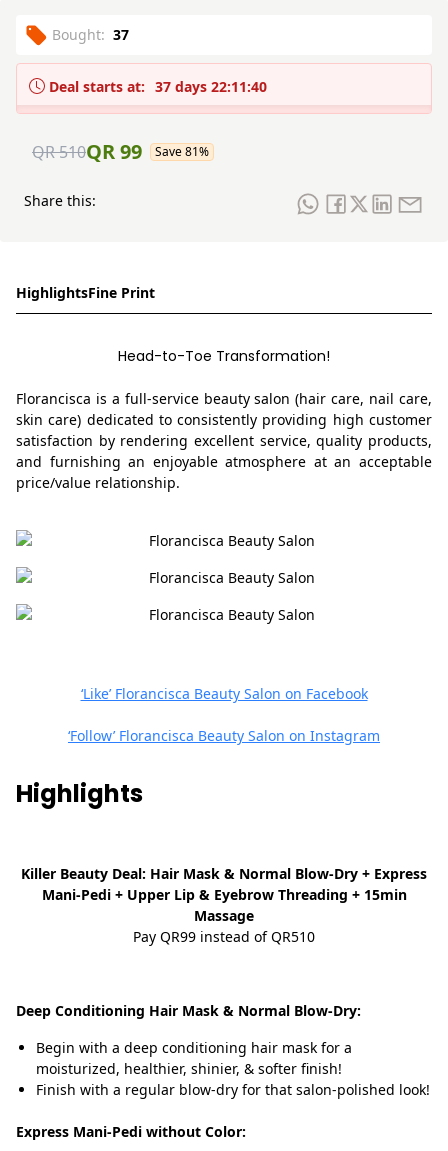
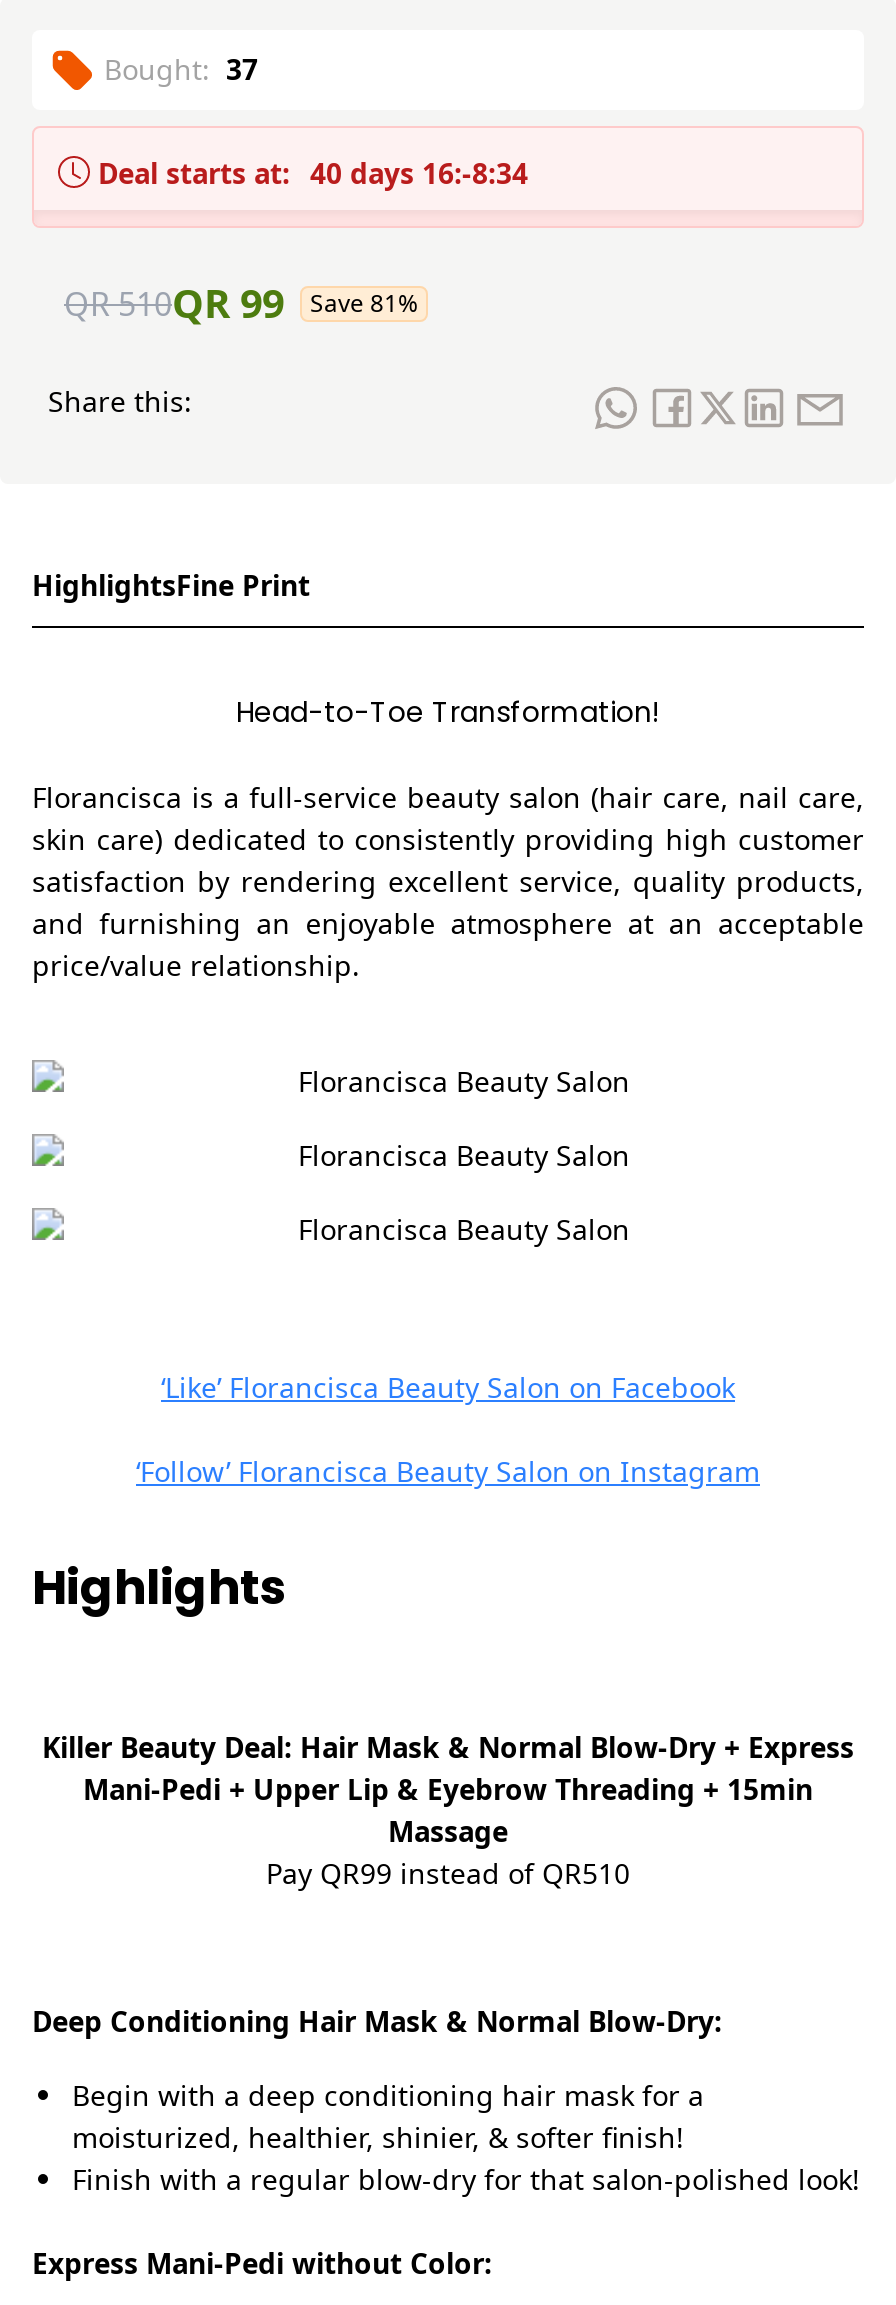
[49,77,267,96] Deal starts at: 37 days 22:11:40 -> [98,153,528,191] Deal starts at: 40 days 16:-8:34

